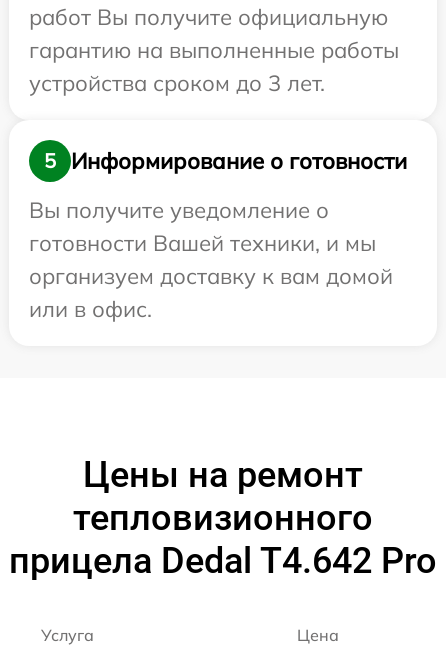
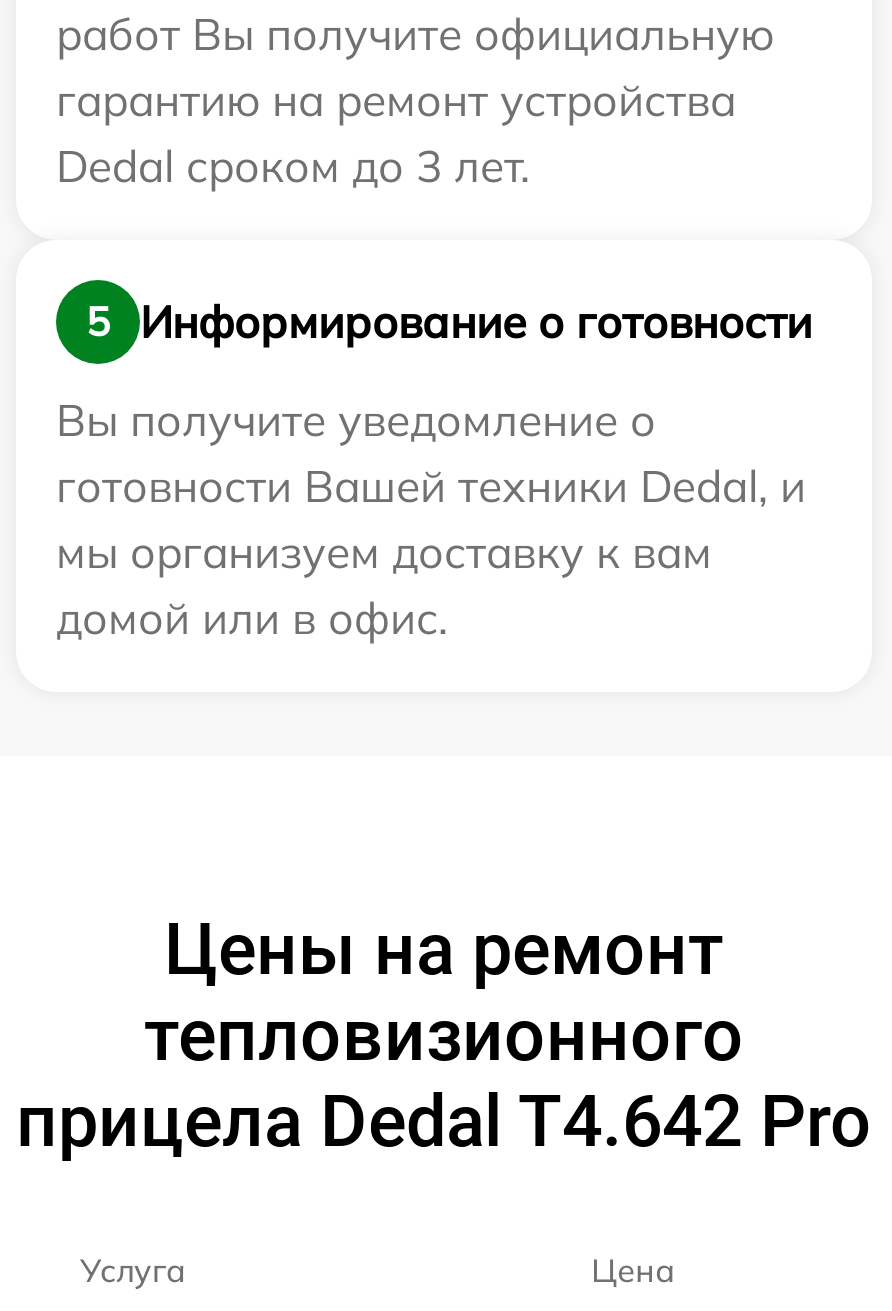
[29,36,399,64] гарантию на выполненные работы -> [56,72,736,128] гарантию на ремонт устройства
[29,69,325,97] устройства сроком до 3 лет. -> [56,138,530,194] Dedal сроком до 3 лет.
[29,229,393,323] готовности Вашей техники, и мы | организуем доставку к вам домой | или в офис. -> [56,458,806,646] готовности Вашей техники Dedal, и | мы организуем доставку к вам | домой или в офис.

